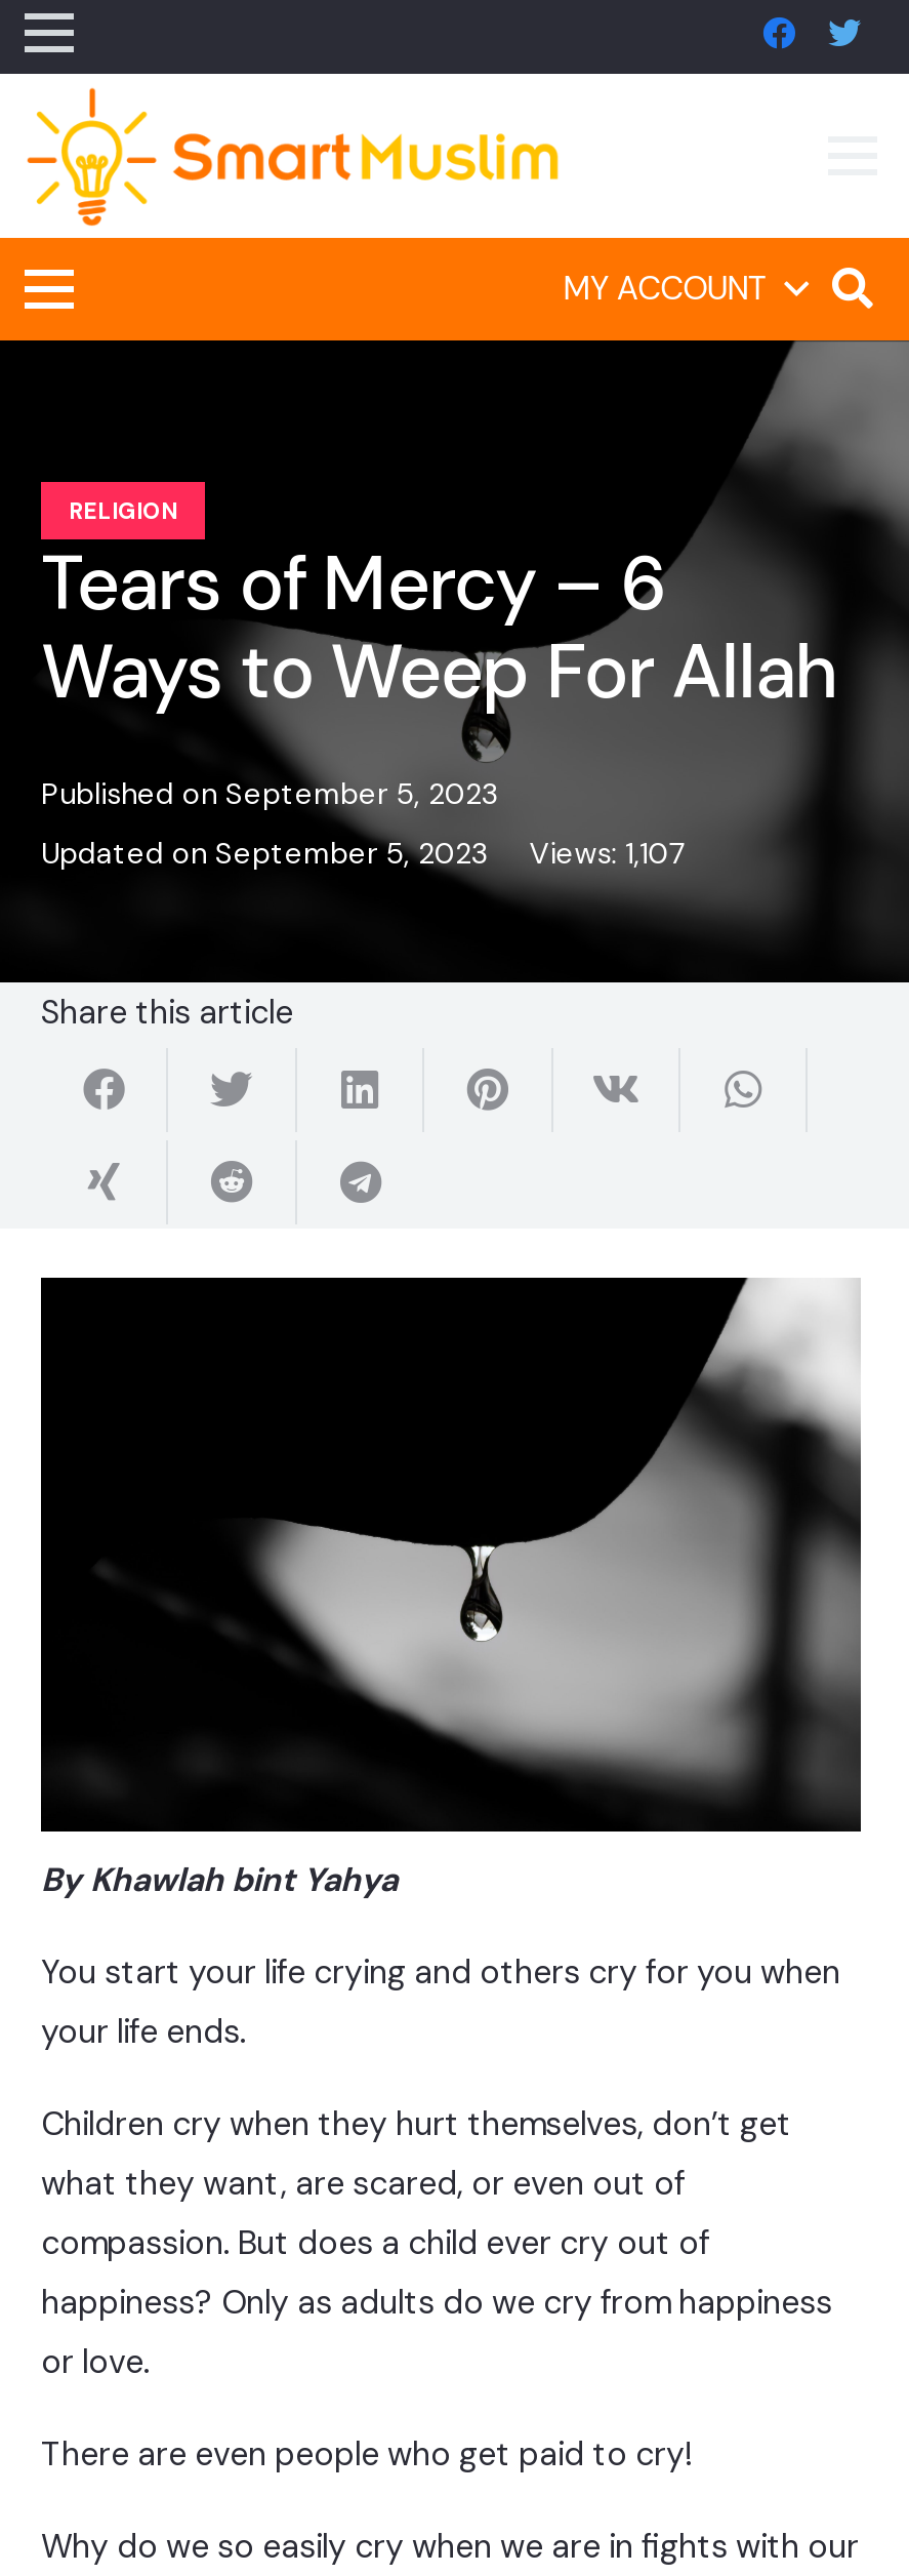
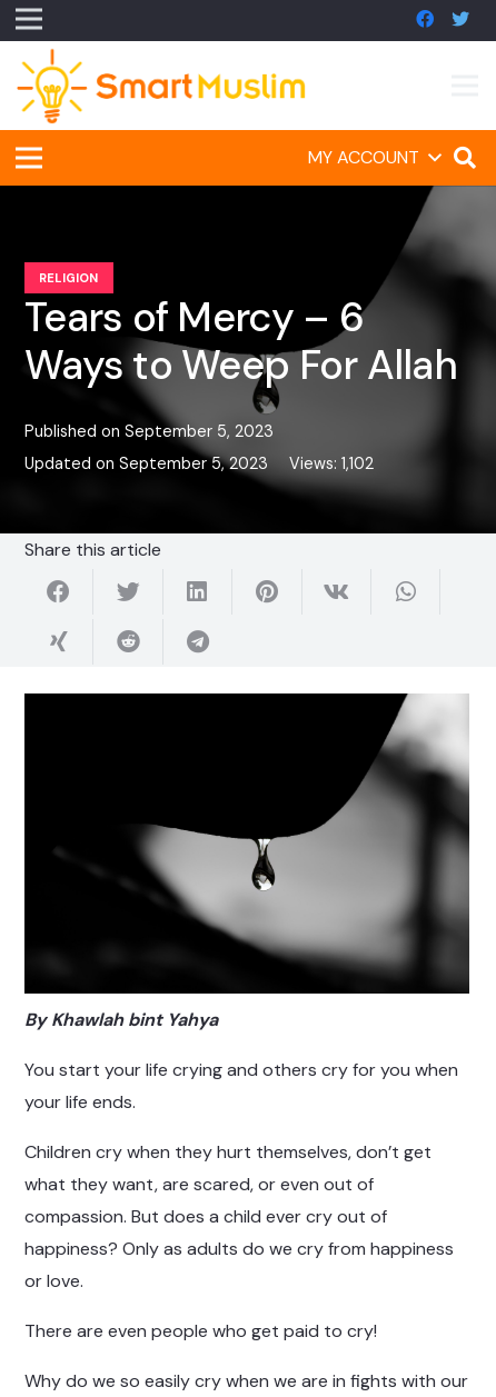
[41,836,687,873] Updated on September 5, 2023 Views: 1,107 -> [24,454,374,474] Updated on September 5, 2023 Views: 1,102

